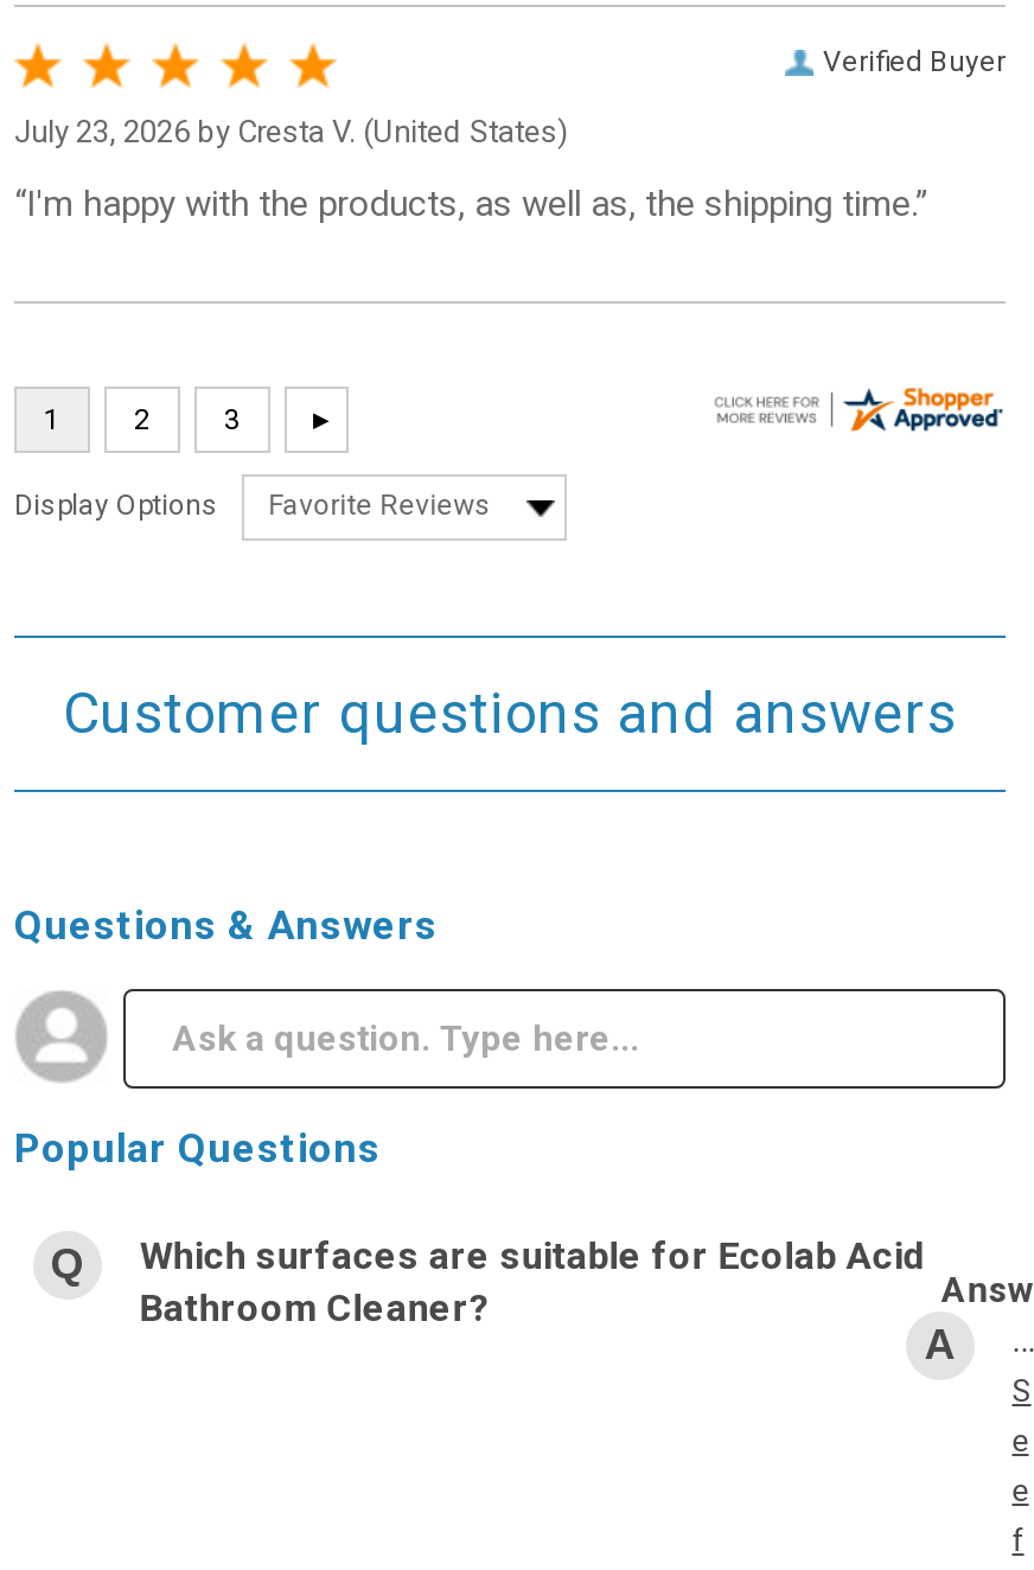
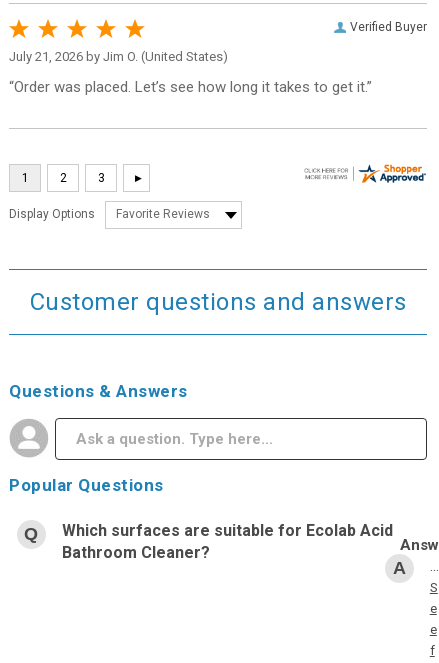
[14,114,569,149] July 23, 2026 by Cresta V. (United States) -> [9,49,228,64] July 21, 2026 by Jim O. (United States)
[14,183,927,225] “I'm happy with the products, as well as, the shipping time.” -> [9,78,372,96] “Order was placed. Let’s see how long it takes to get it.”

